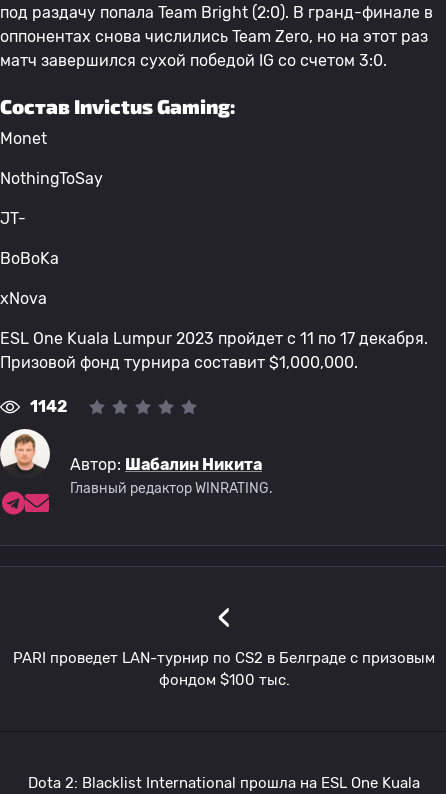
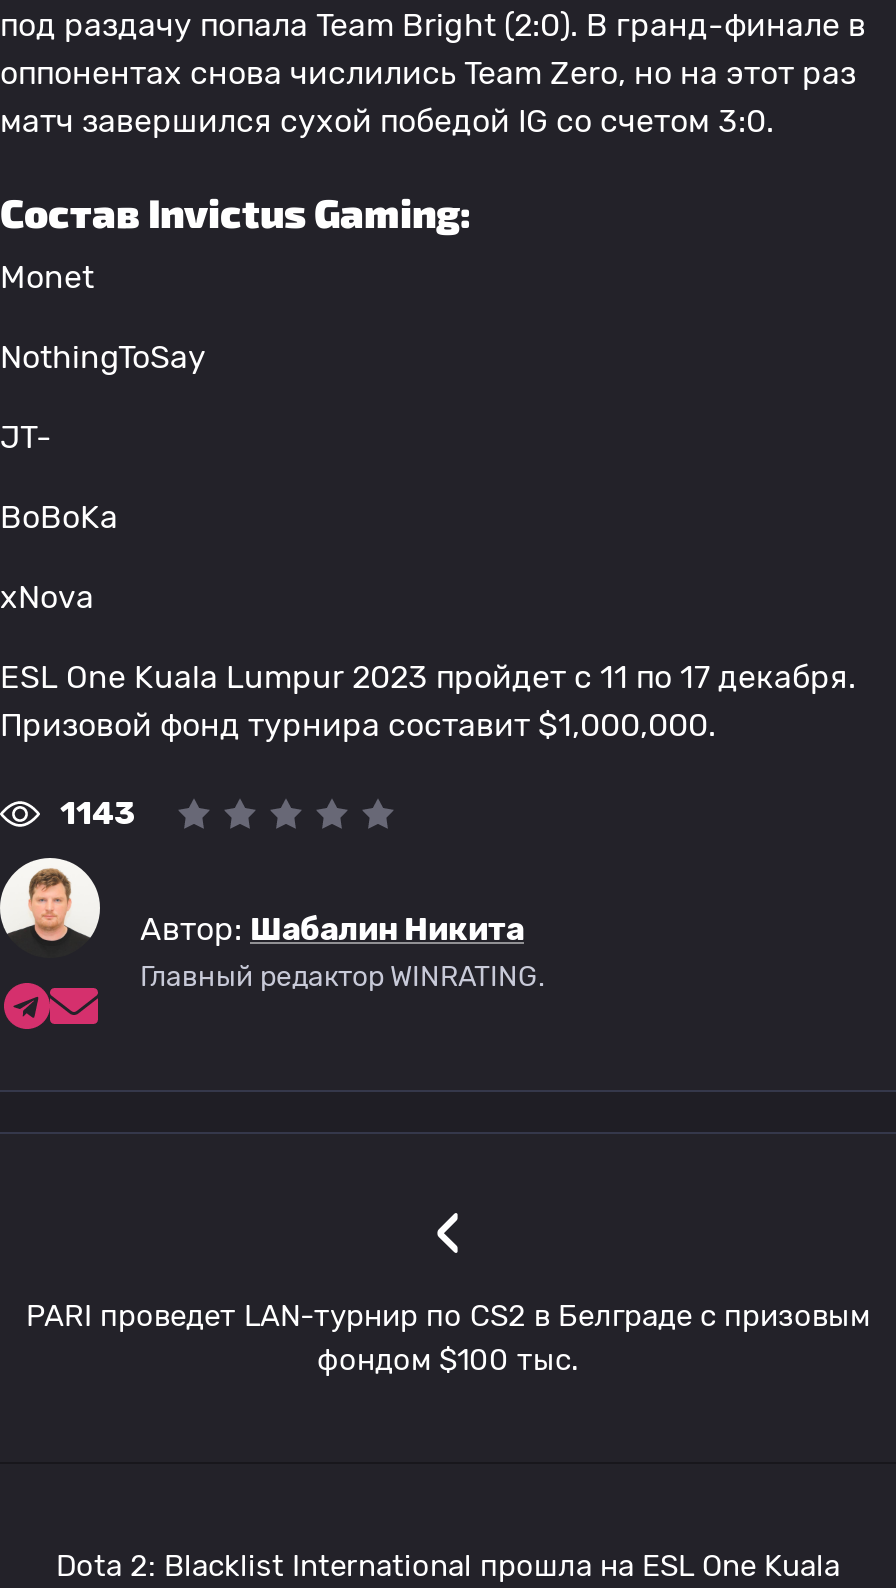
[30,396,68,415] 1142 -> [60,793,136,831] 1143

